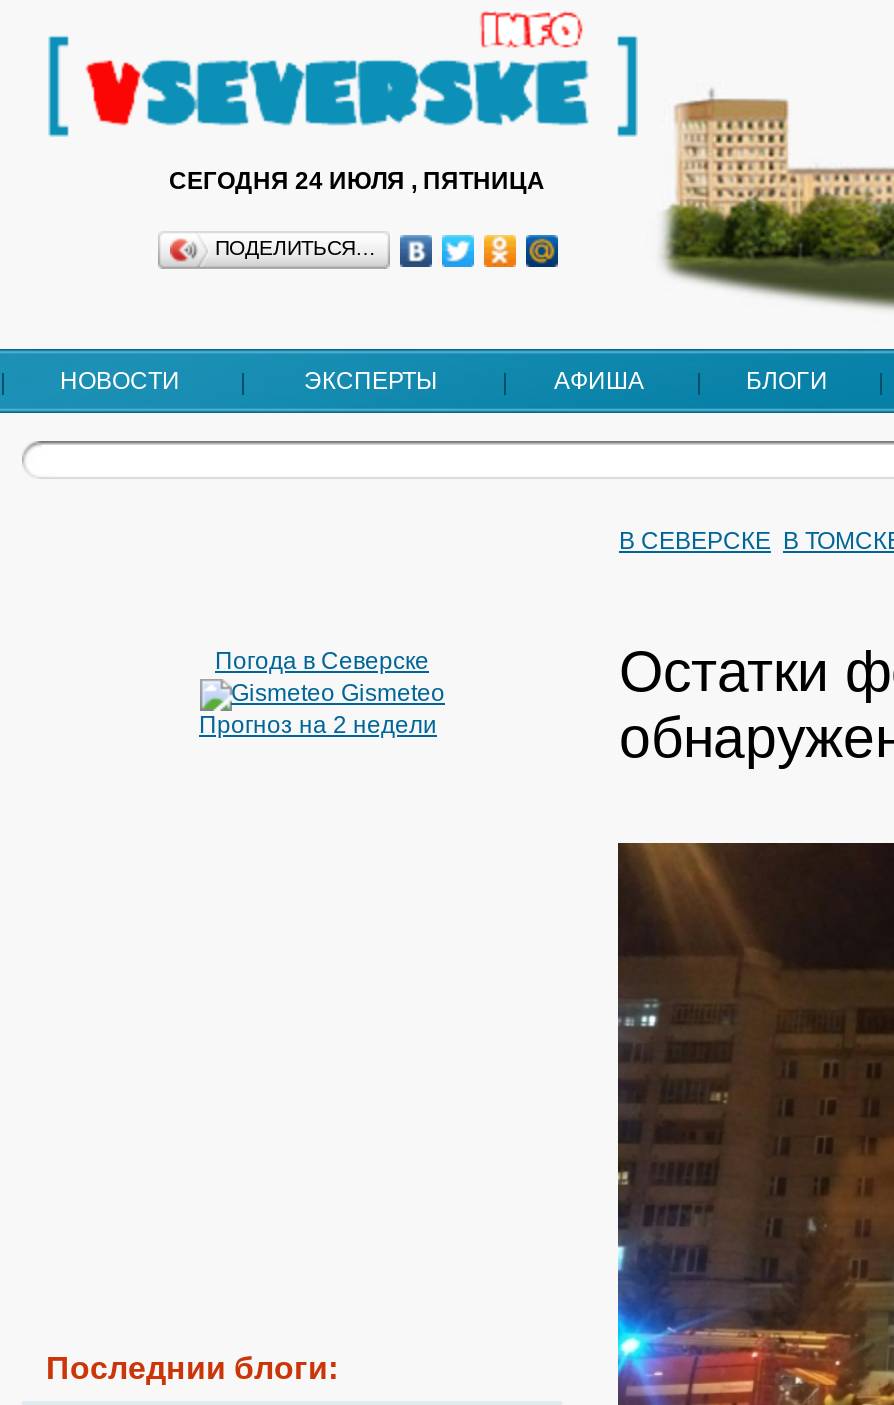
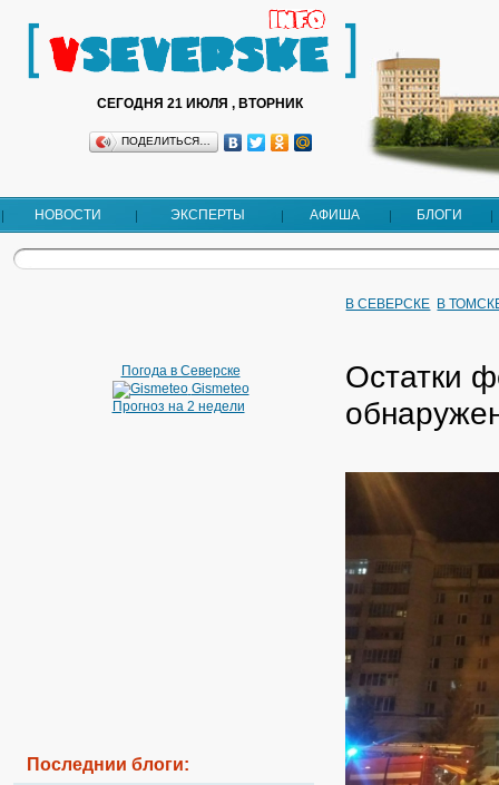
[169,167,545,195] СЕГОДНЯ 24 ИЮЛЯ , ПЯТНИЦА -> [97,96,303,111] СЕГОДНЯ 21 ИЮЛЯ , ВТОРНИК

